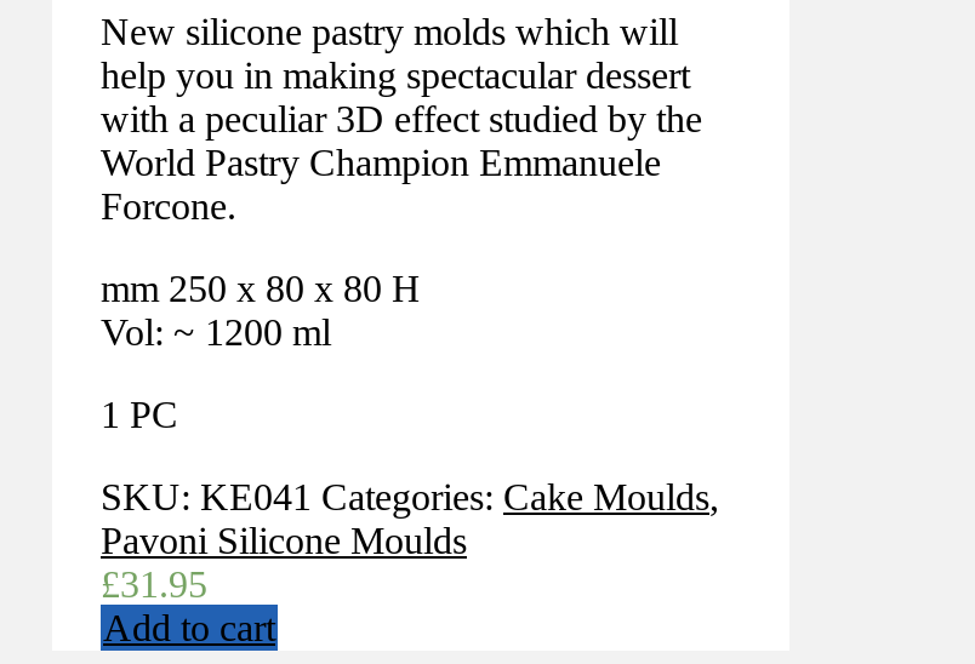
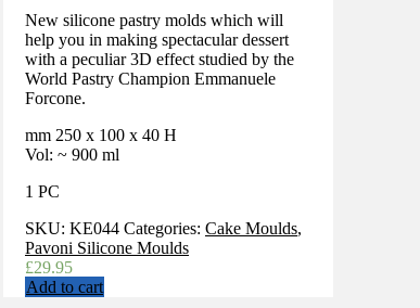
[101,268,421,309] mm 250 x 80 x 80 H -> [25,126,177,144] mm 250 x 100 x 40 H
[101,311,331,352] Vol: ~ 1200 ml -> [25,145,119,164] Vol: ~ 900 ml
[101,476,719,517] SKU: KE041 Categories: Cake Moulds, -> [25,219,302,237] SKU: KE044 Categories: Cake Moulds,
[101,563,207,604] £31.95 -> [25,258,73,276] £29.95

